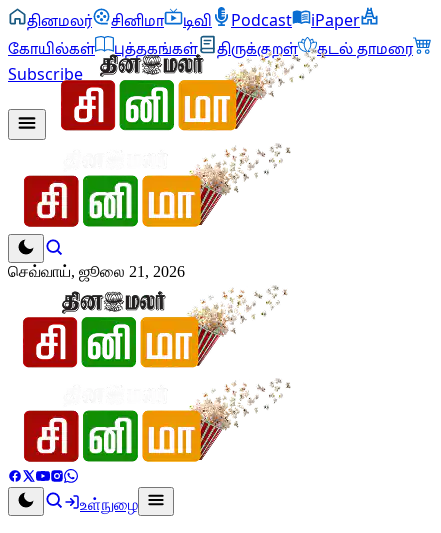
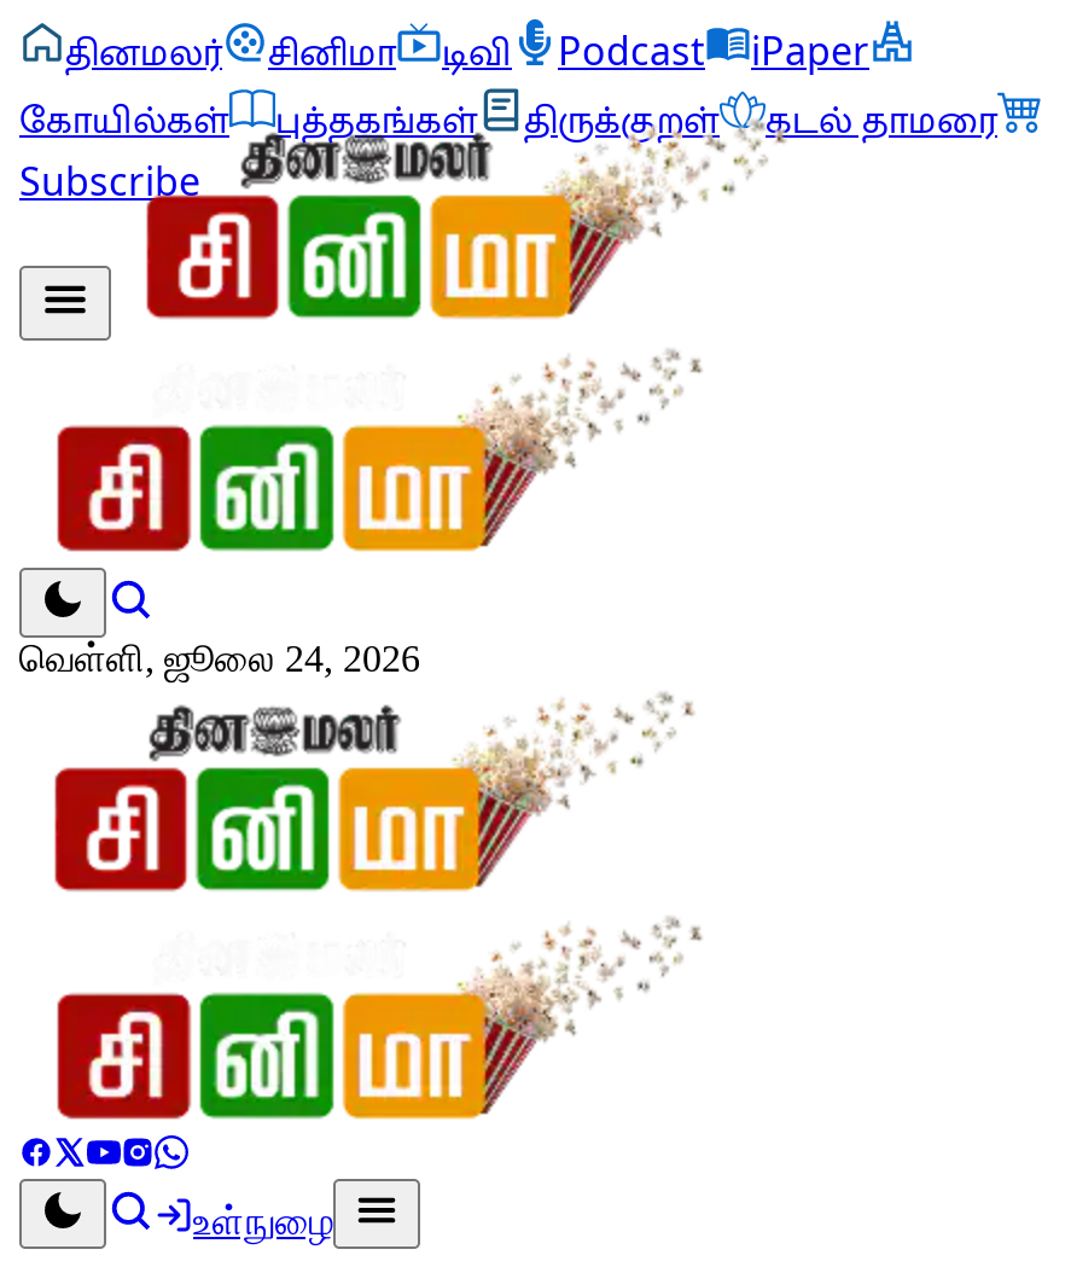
[8,263,185,280] செவ்வாய், ஜூலை 21, 2026 -> [19,638,420,679] வெள்ளி, ஜூலை 24, 2026

